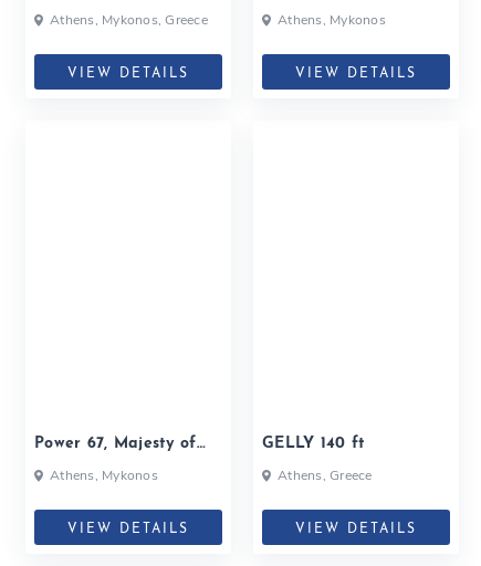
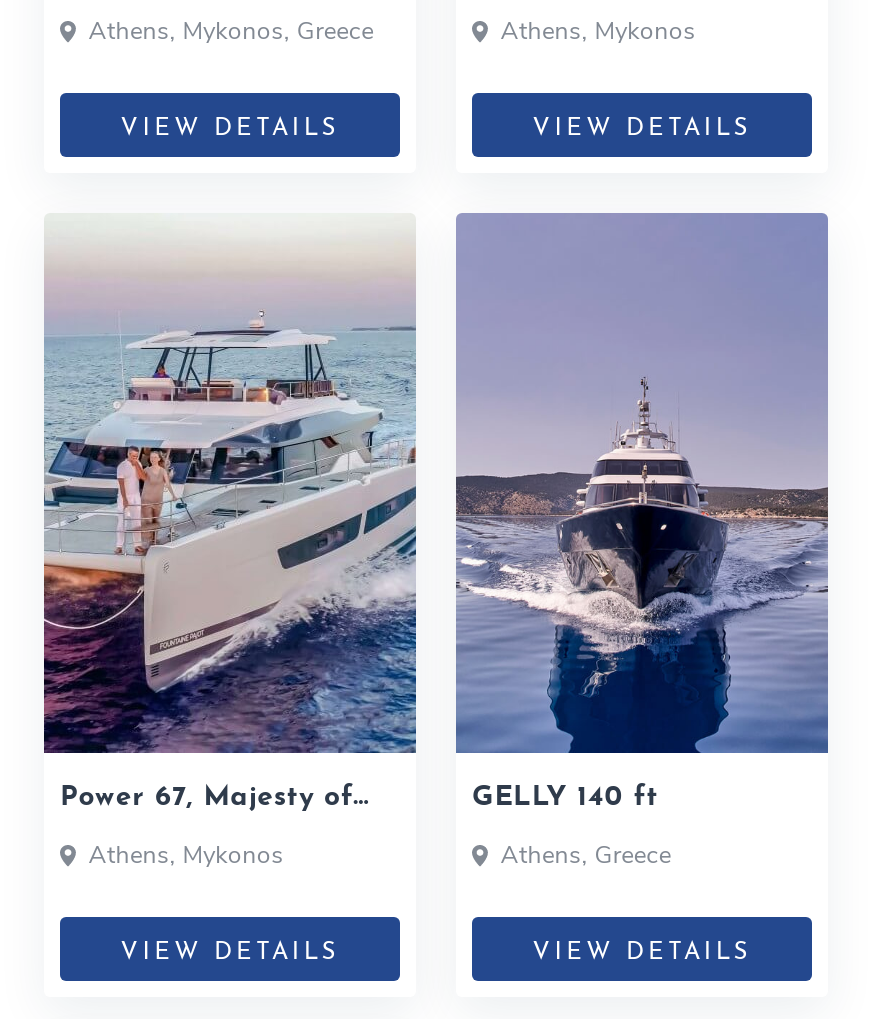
none -> [42,229,418,755] [image]
none -> [454,211,830,755] [image]

